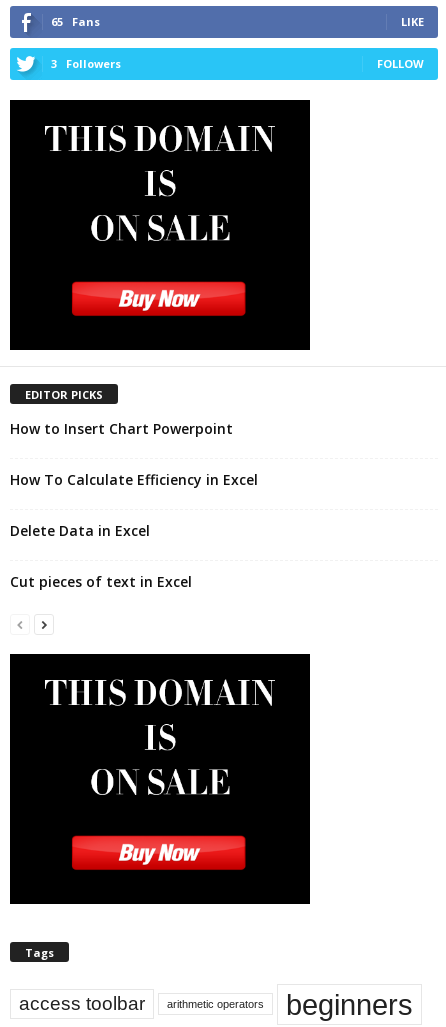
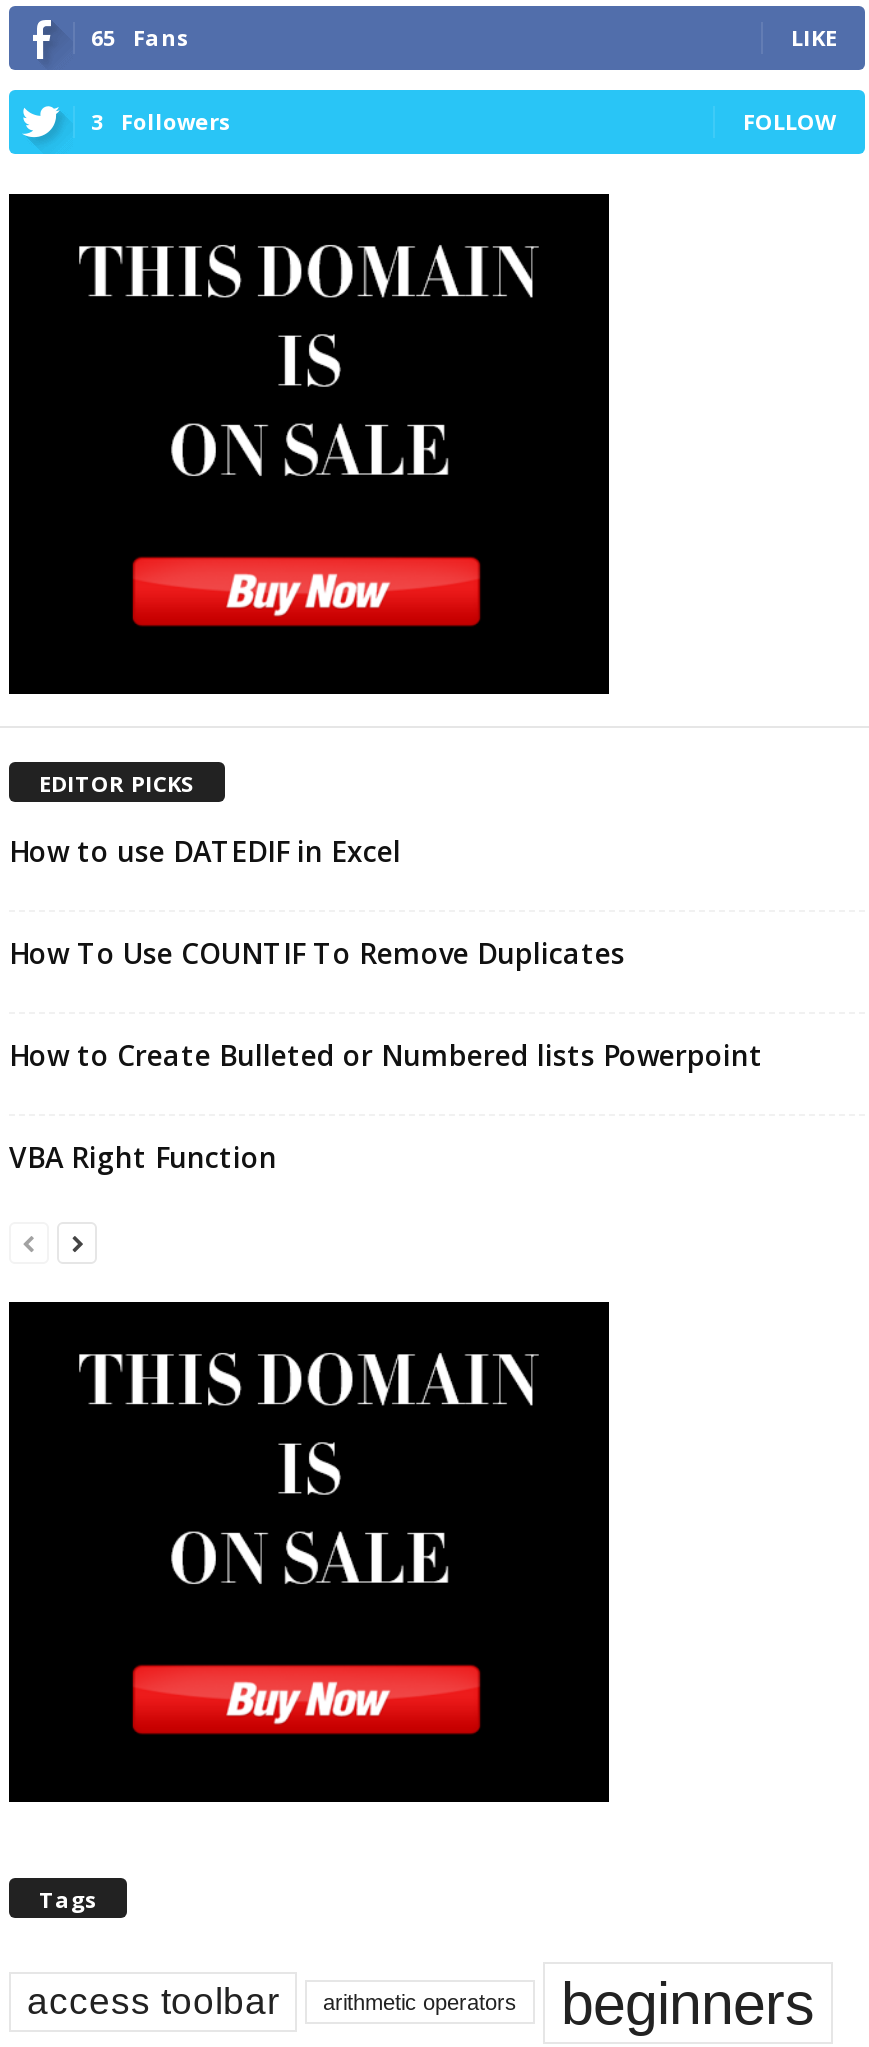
[10,419,233,438] How to Insert Chart Powerpoint -> [9,833,401,871] How to use DATEDIF in Excel
[10,470,258,489] How To Calculate Efficiency in Excel -> [9,935,625,973] How To Use COUNTIF To Remove Duplicates
[10,521,150,540] Delete Data in Excel -> [9,1037,763,1075] How to Create Bulleted or Numbered lists Powerpoint
[10,572,192,591] Cut pieces of text in Excel -> [9,1139,277,1177] VBA Right Function

